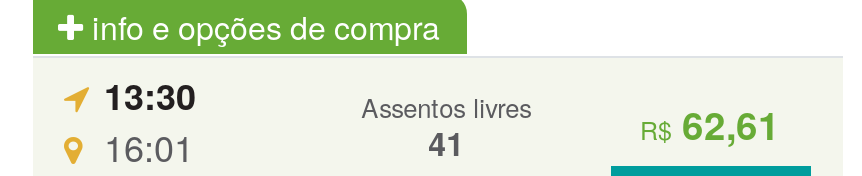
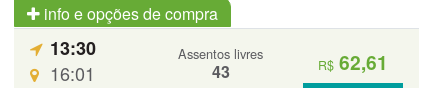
[428,121,464,167] 41 -> [212,60,230,83] 43

